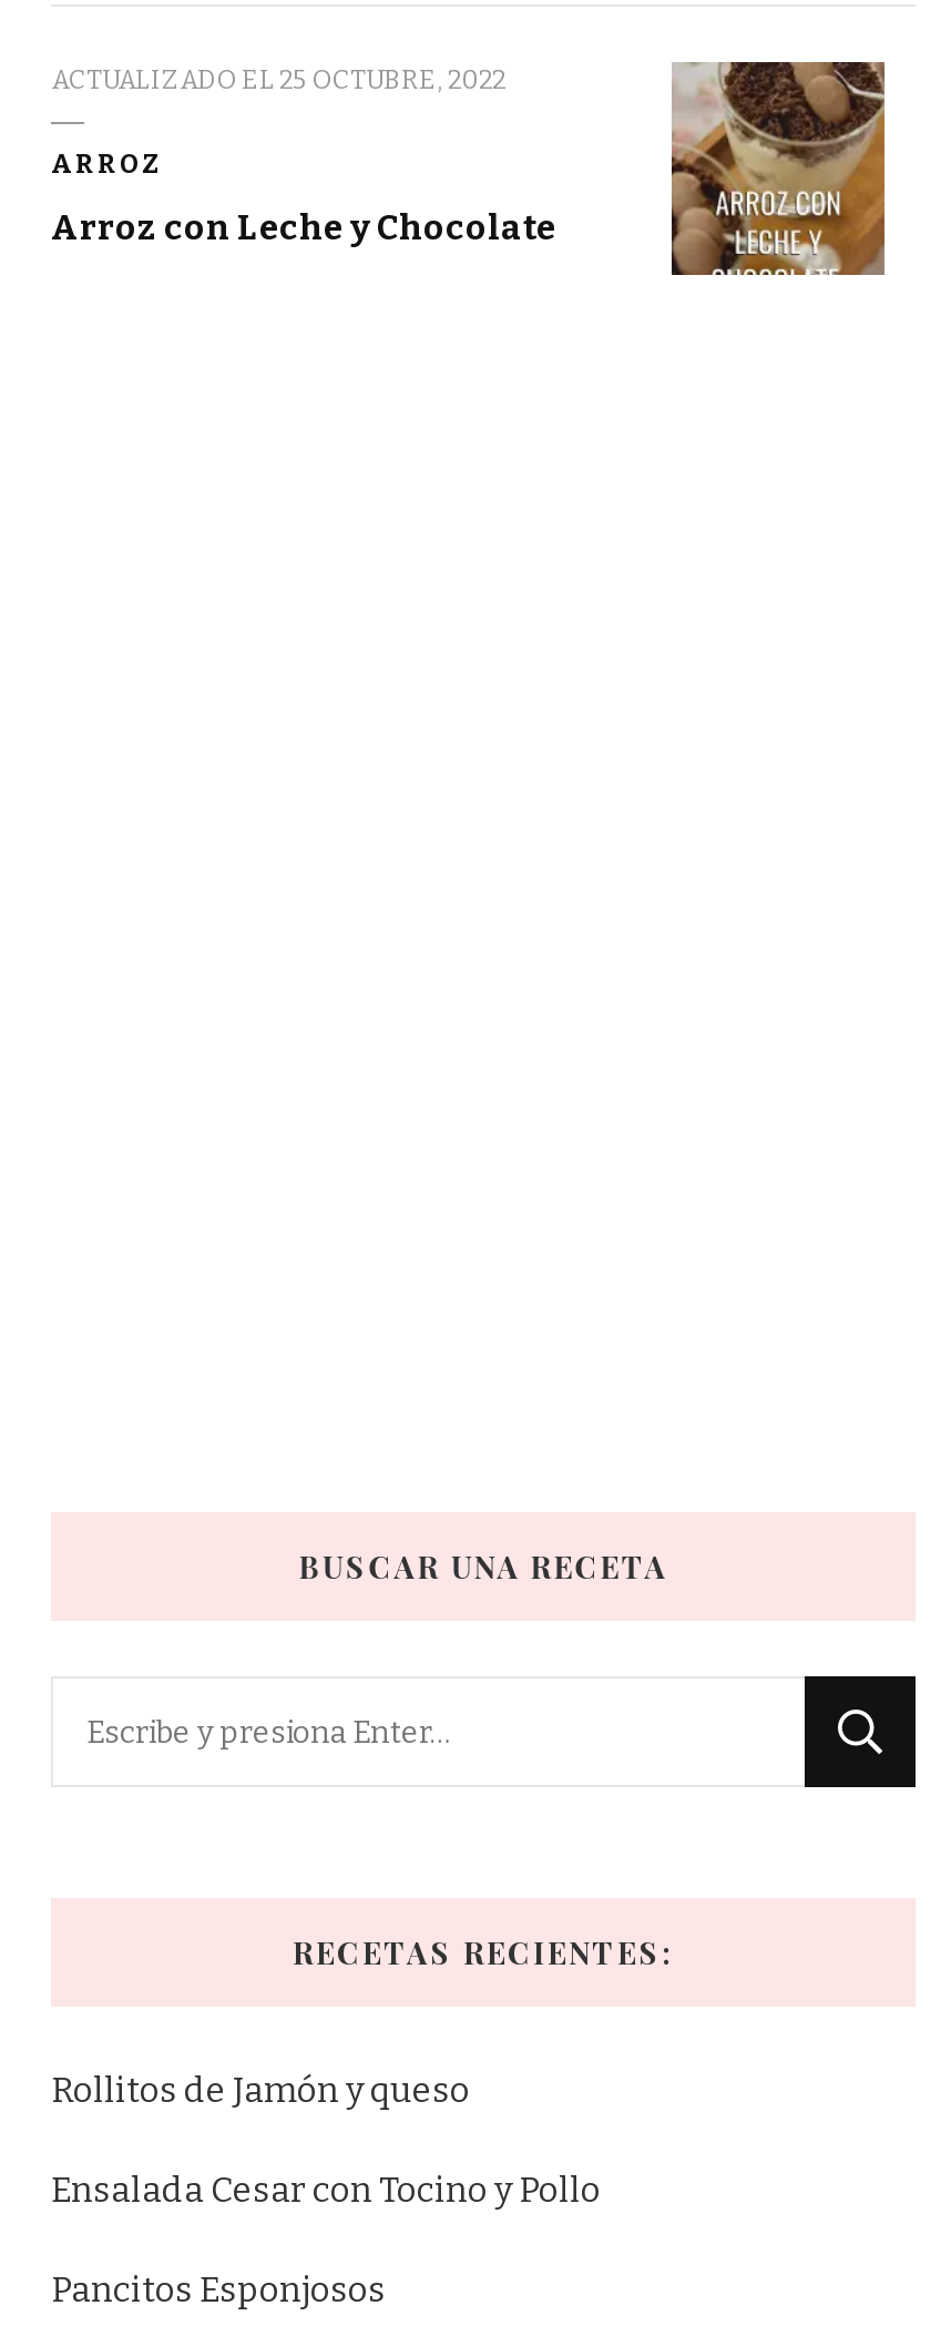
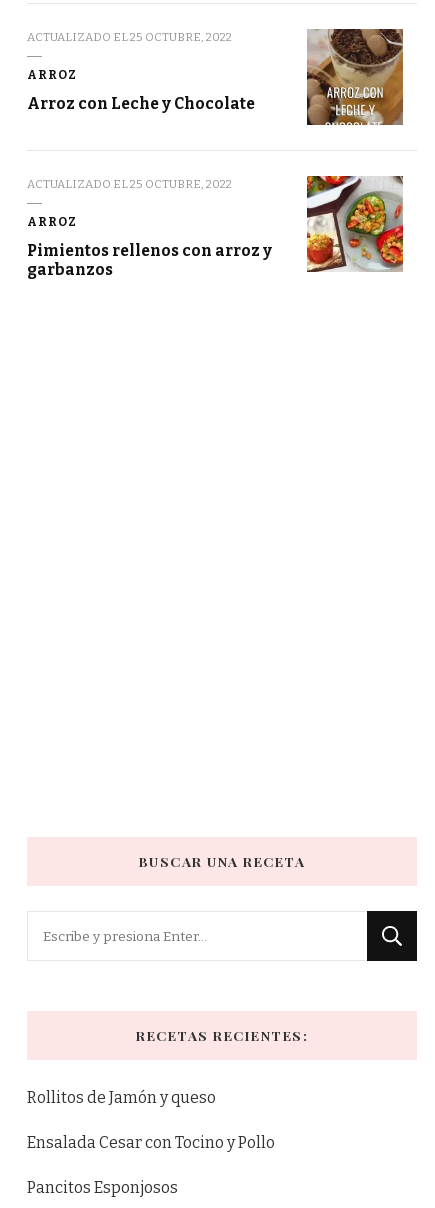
none -> [27,175,404,279] [image] | ACTUALIZADO EL 25 OCTUBRE, 2022 | ARROZ | Pimientos rellenos con arroz y | garbanzos

